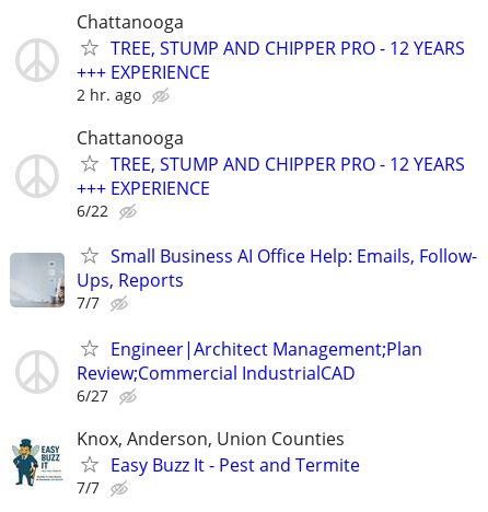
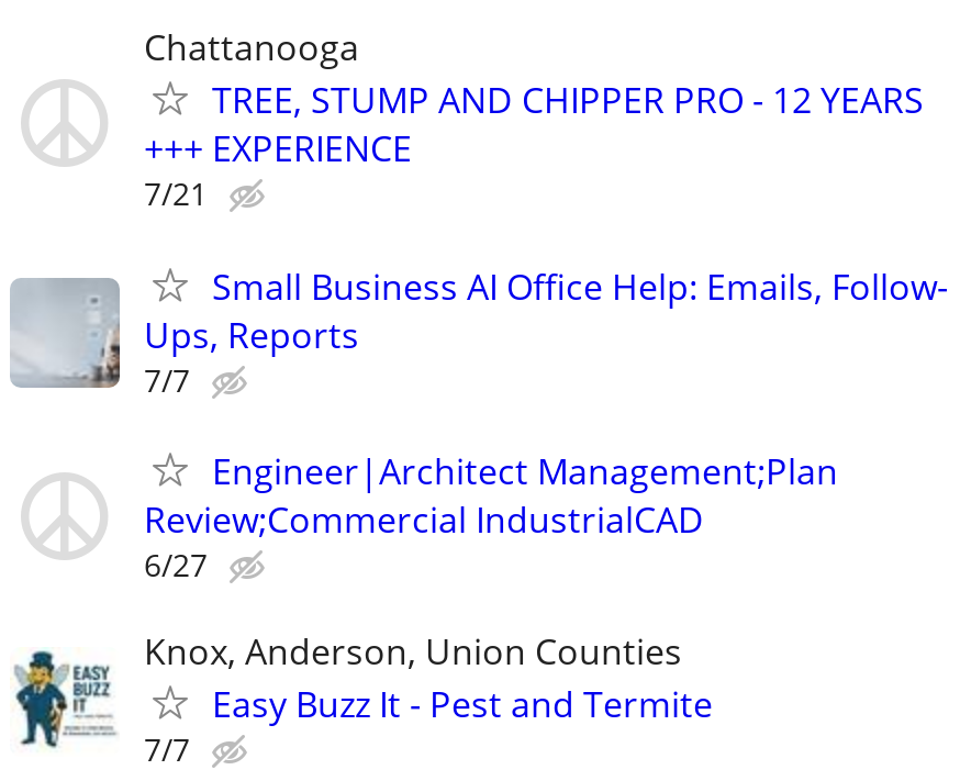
[77,84,465,221] 2 hr. ago | Chattanooga | TREE, STUMP AND CHIPPER PRO - 12 YEARS | +++ EXPERIENCE | 6/22 -> [144,173,208,214] 7/21

